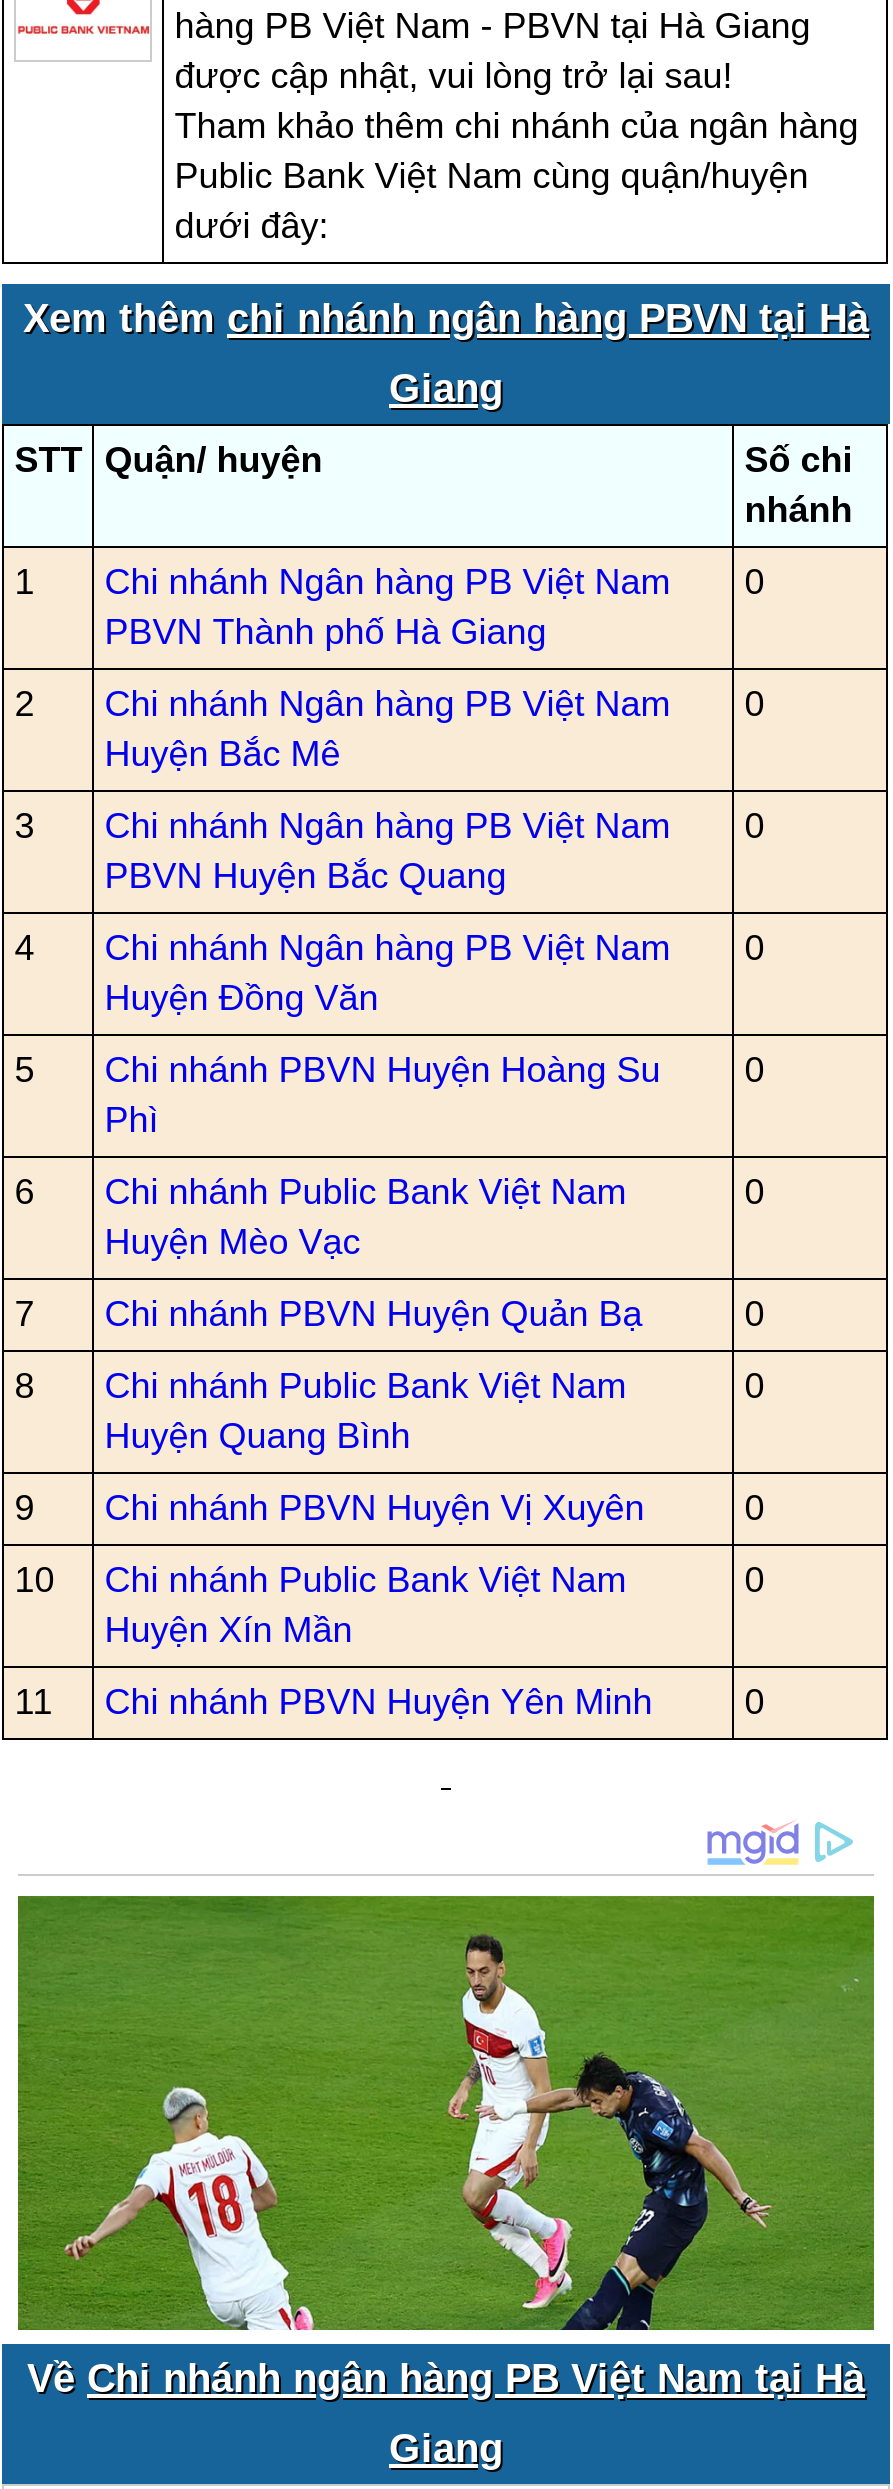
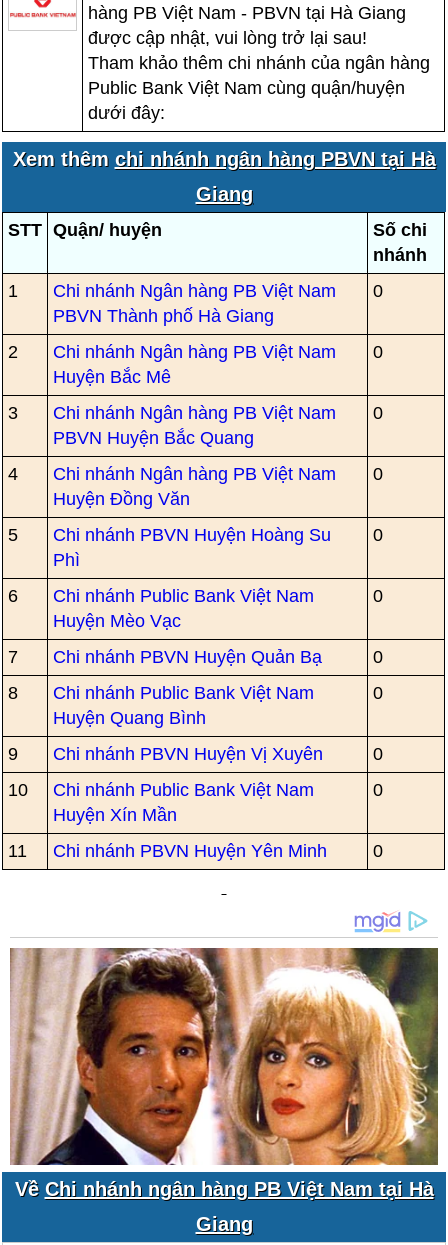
[16,1894,874,2332] [image] -> [10,947,438,1166] [image]

